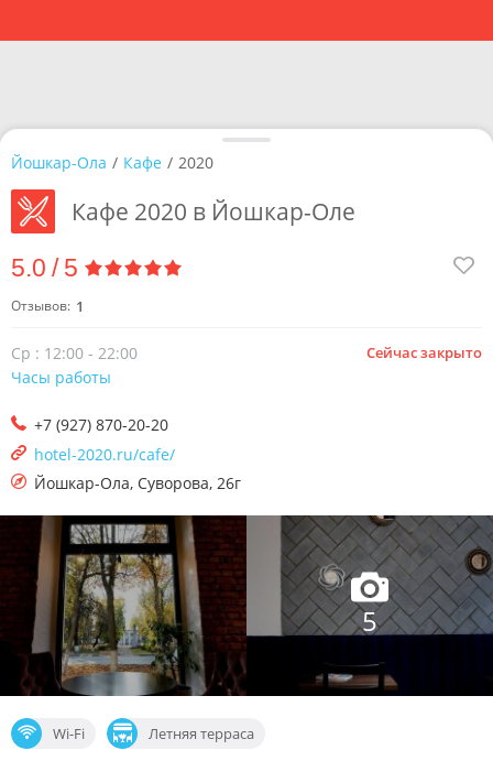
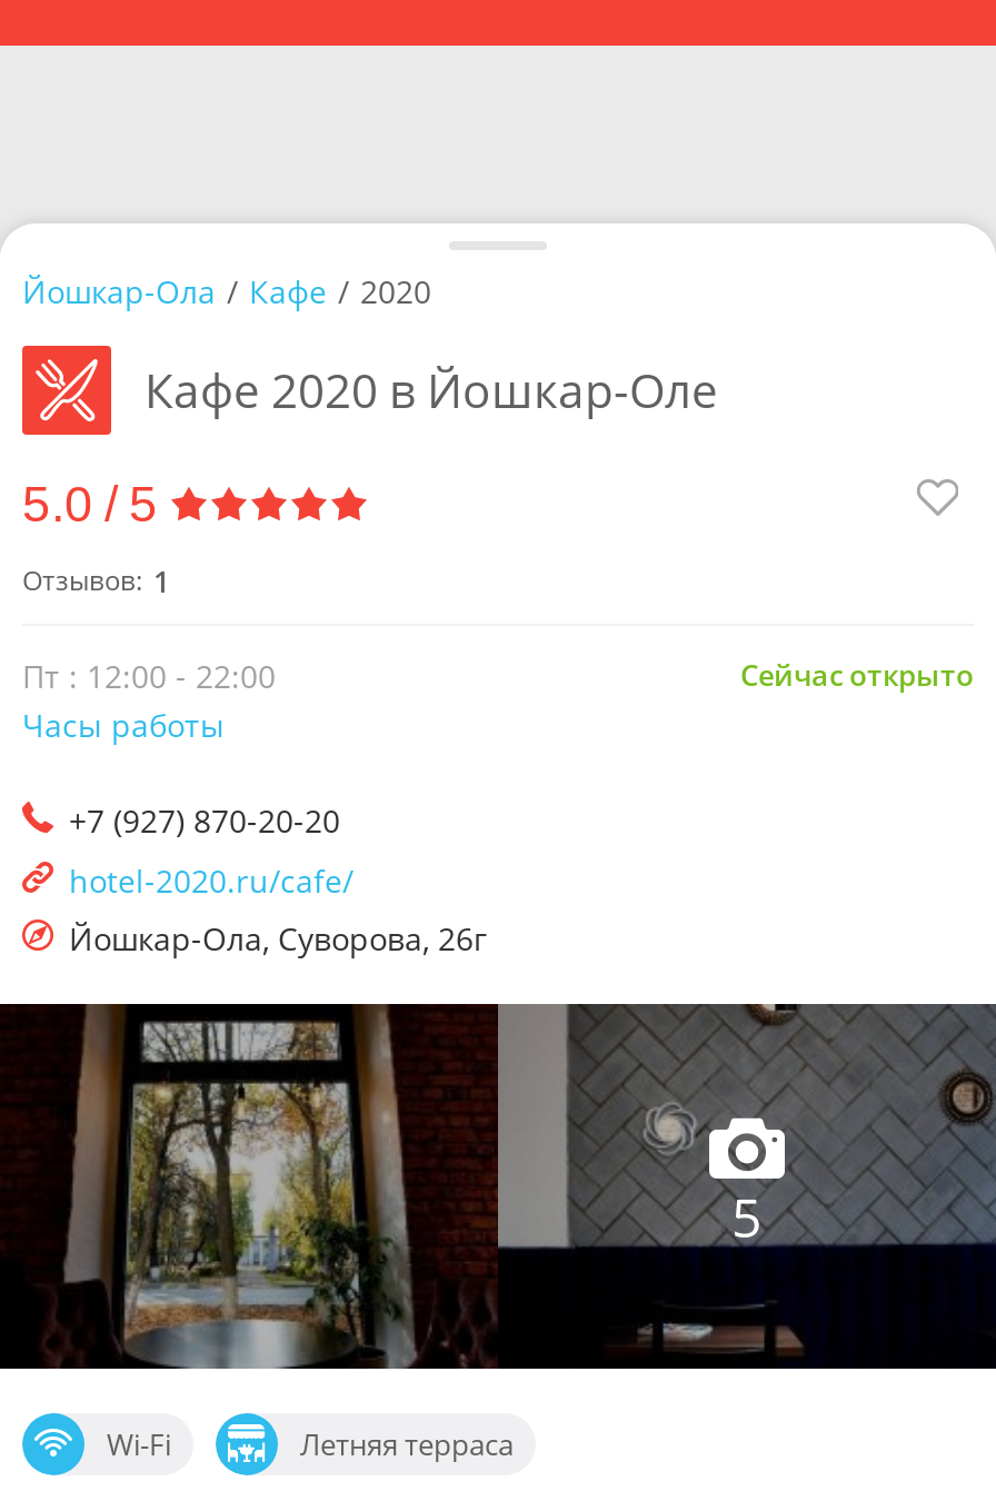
[11,342,482,363] Сейчас закрыто | Ср : 12:00 - 22:00 -> [22,654,974,696] Сейчас открыто | Пт : 12:00 - 22:00

